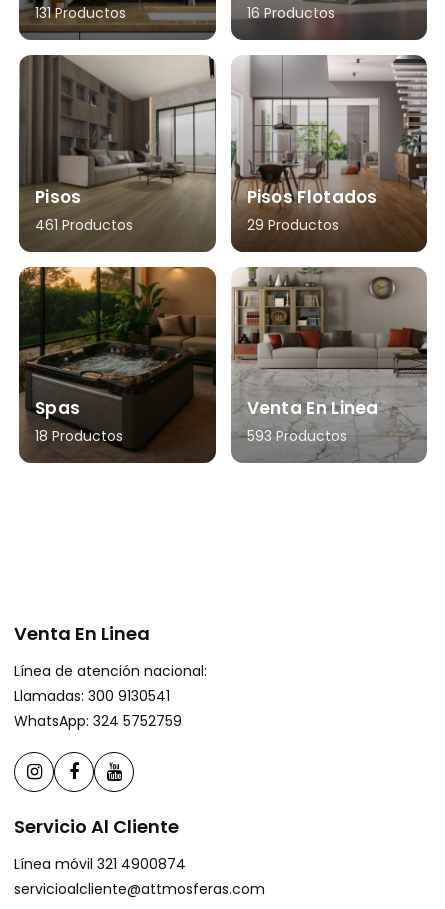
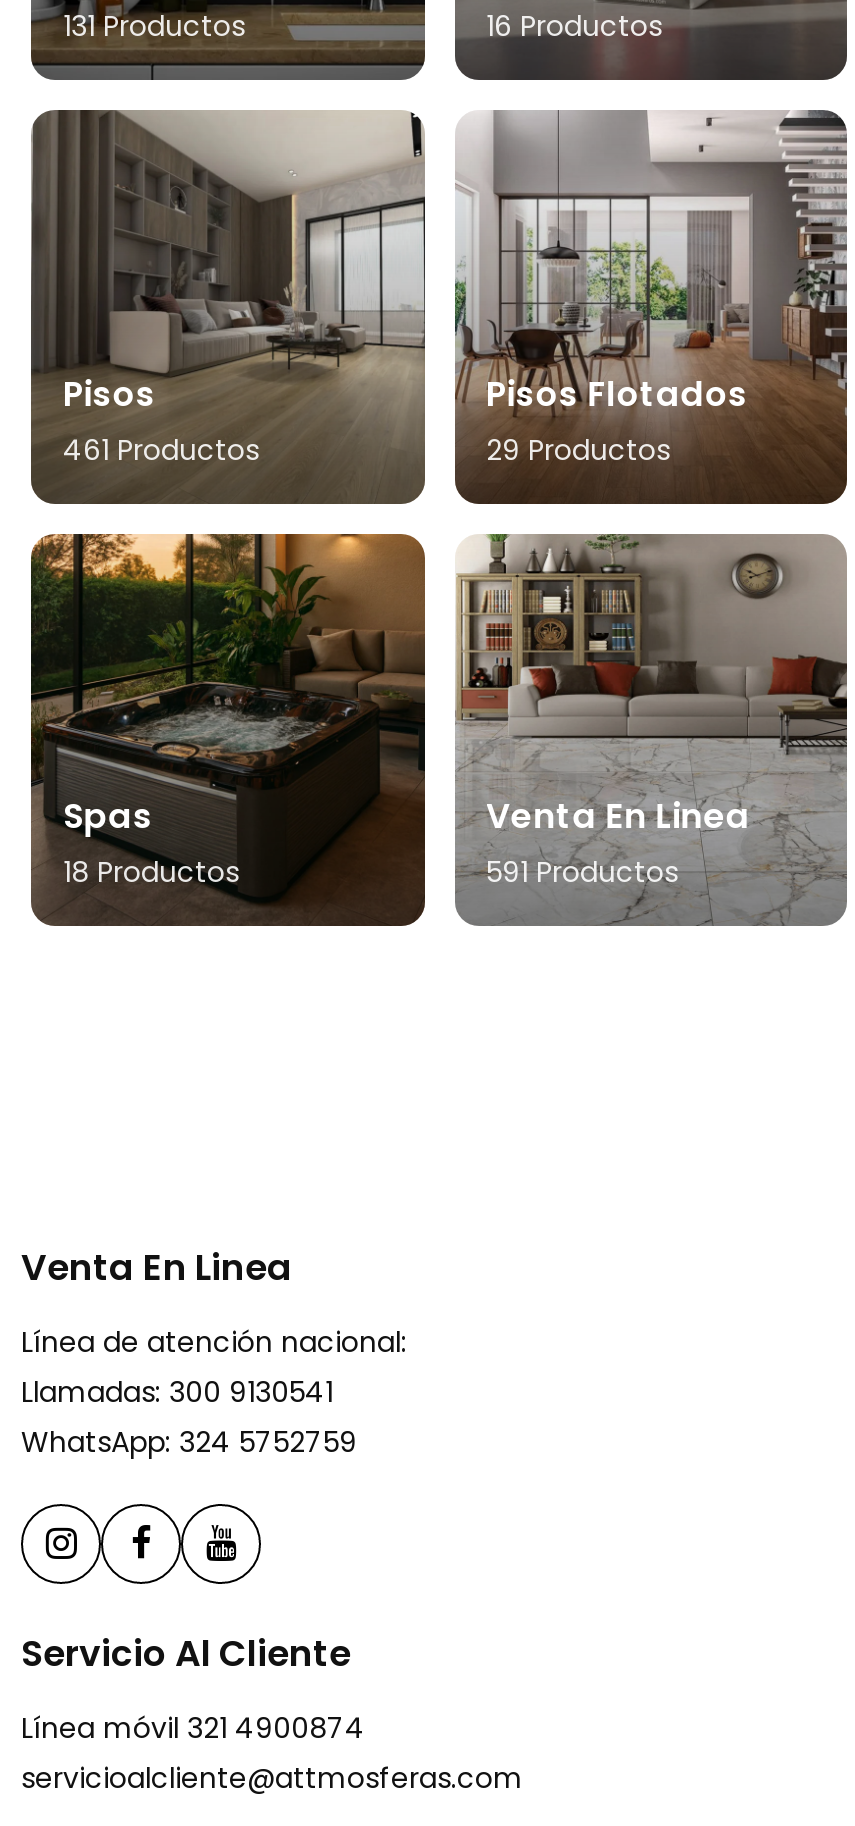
[246,426,346,446] 593 Productos -> [486,853,678,893] 591 Productos

